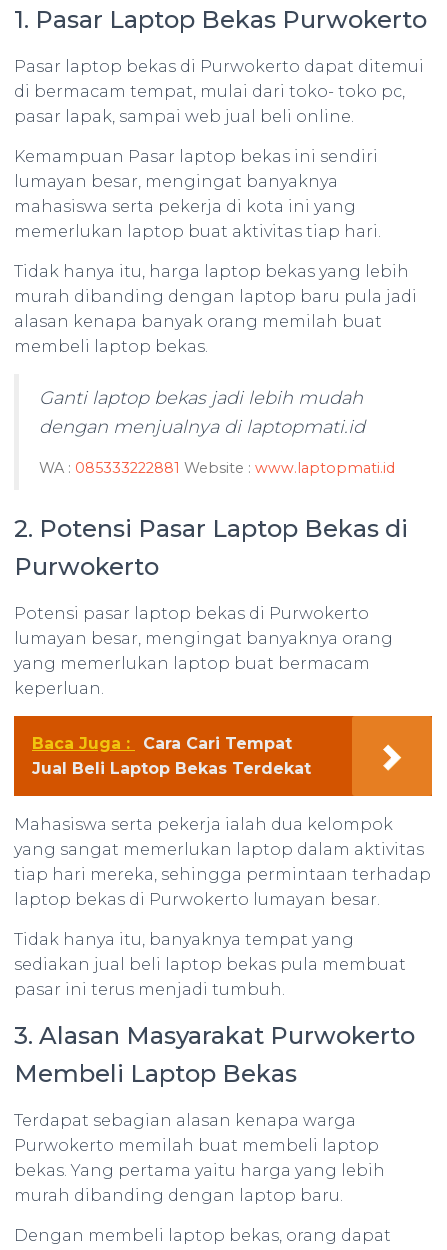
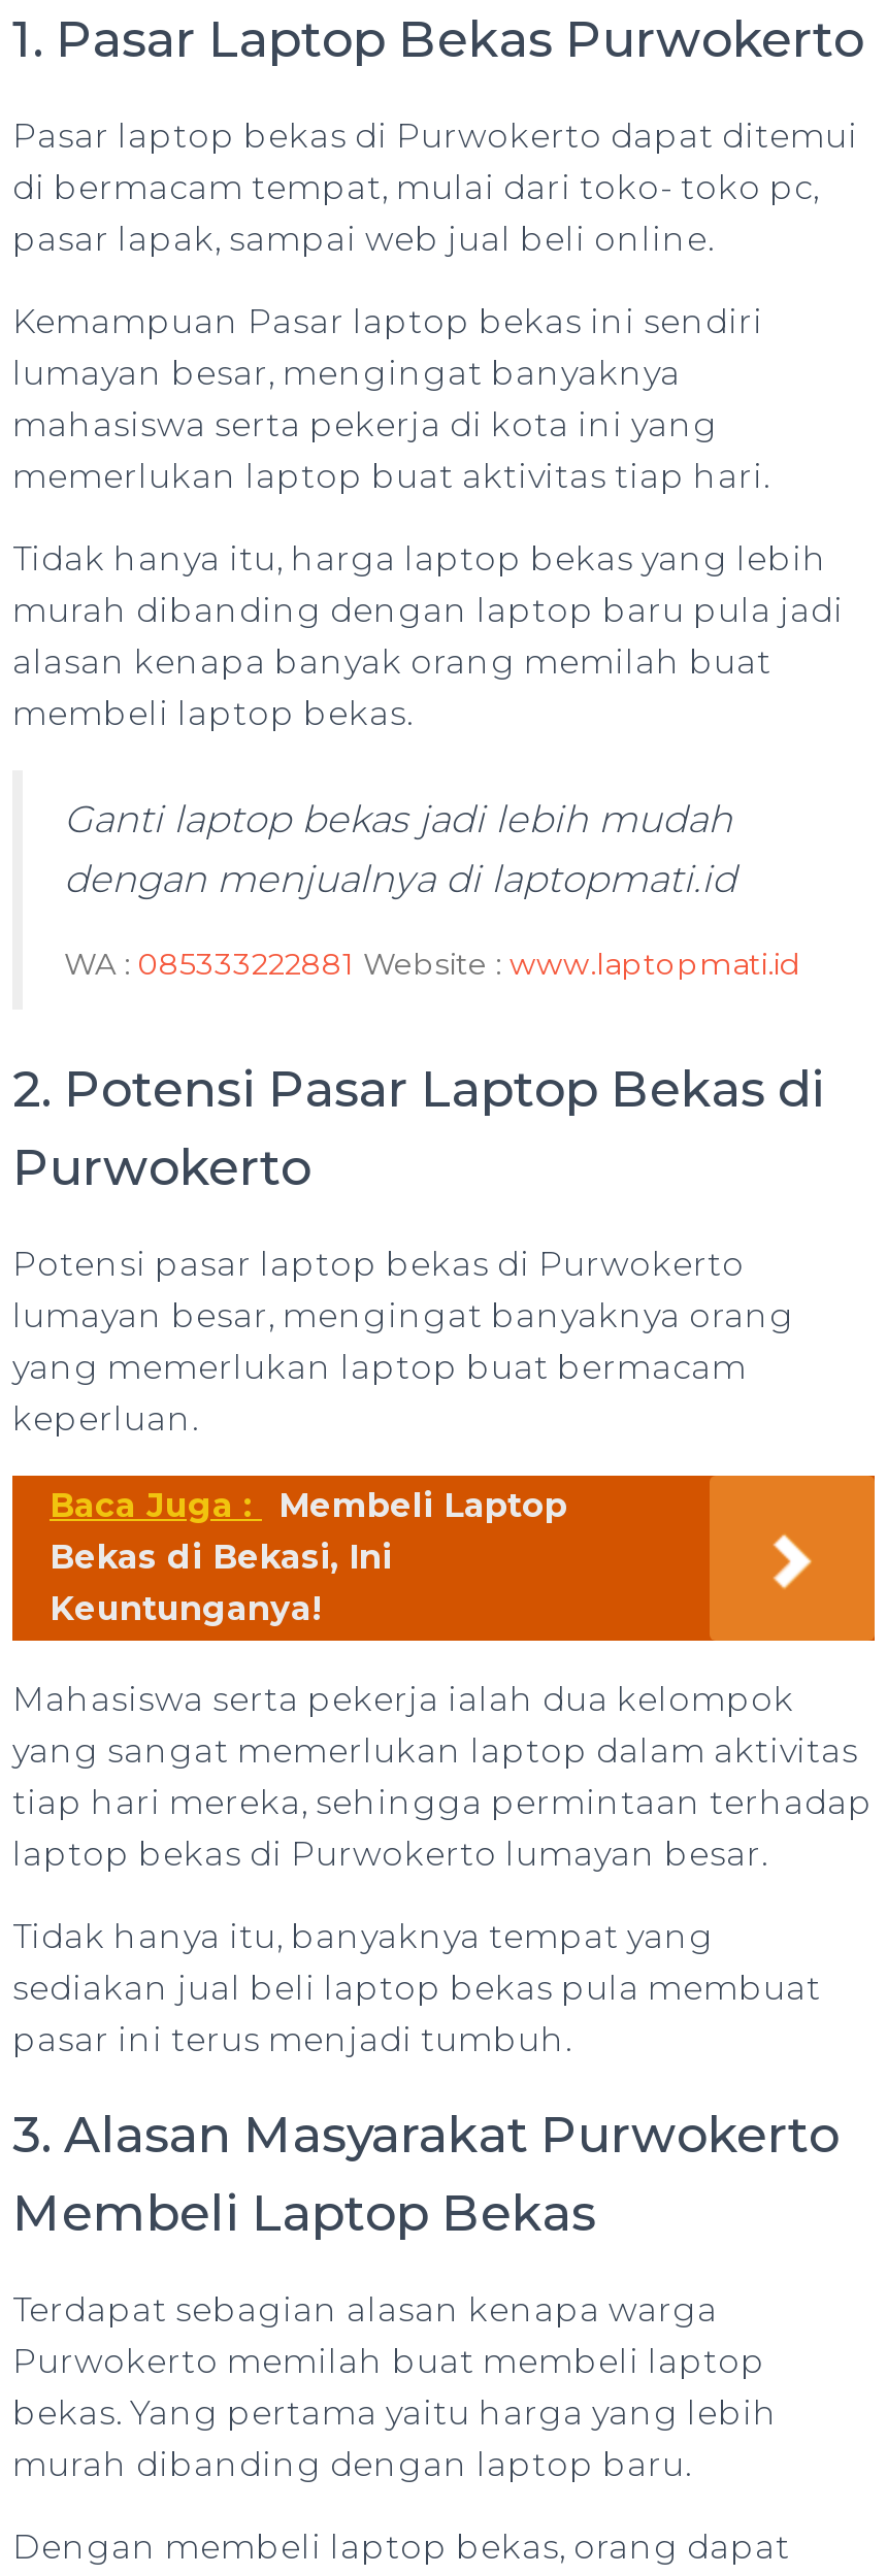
[32,734,311,778] Baca Juga : Cara Cari Tempat | Jual Beli Laptop Bekas Terdekat -> [50,1486,567,1628] Baca Juga : Membeli Laptop | Bekas di Bekasi, Ini | Keuntunganya!

